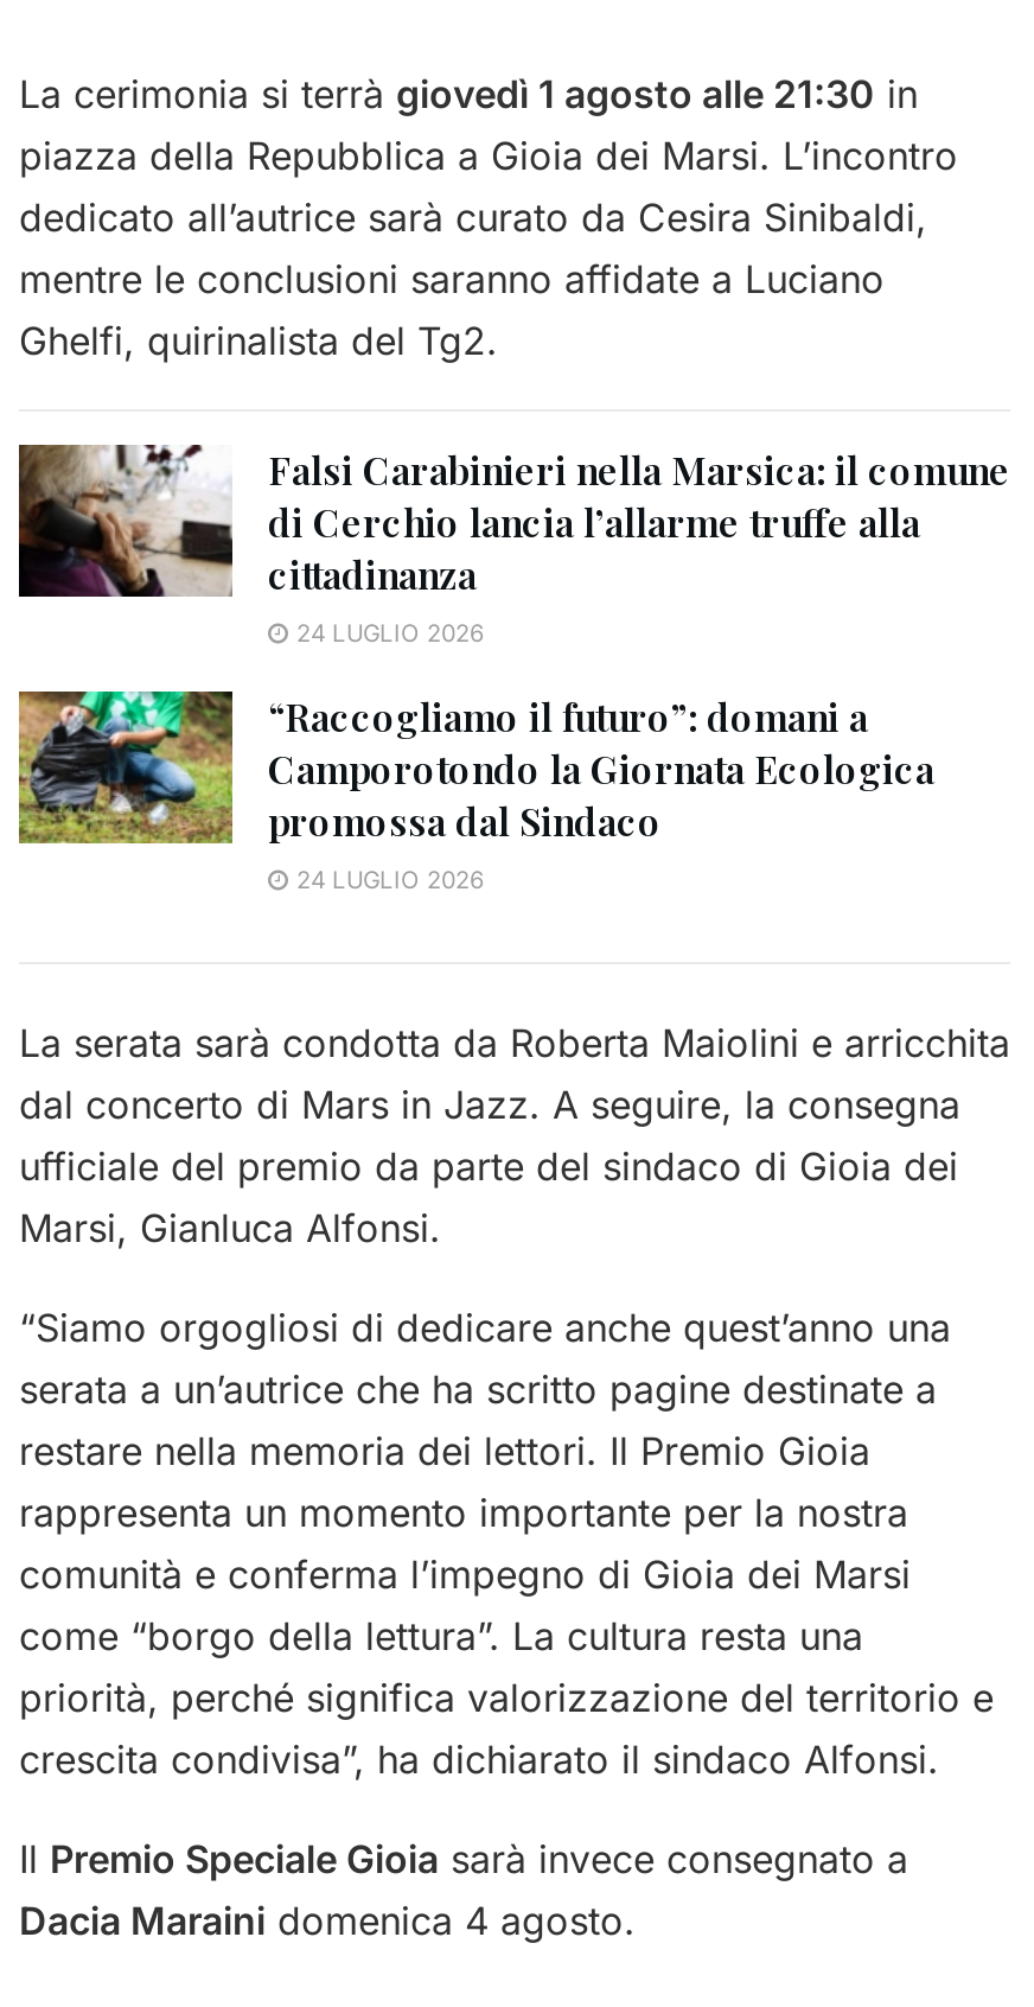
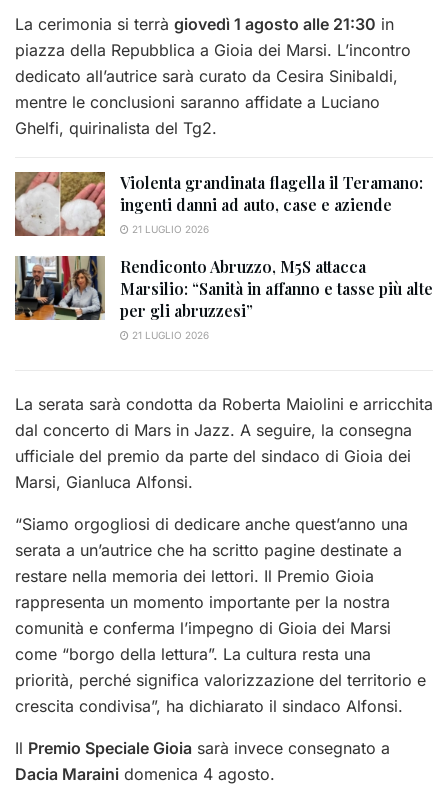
[17,442,1010,646] [image] | Falsi Carabinieri nella Marsica: il comune | di Cerchio lancia l’allarme truffe alla | cittadinanza | 24 LUGLIO 2026 -> [14,171,423,237] [image] | Violenta grandinata flagella il Teramano: | ingenti danni ad auto, case e aziende | 21 LUGLIO 2026
[17,689,934,892] [image] | “Raccogliamo il futuro”: domani a | Camporotondo la Giornata Ecologica | promossa dal Sindaco | 24 LUGLIO 2026 -> [14,255,433,341] [image] | Rendiconto Abruzzo, M5S attacca | Marsilio: “Sanità in affanno e tasse più alte | per gli abruzzesi” | 21 LUGLIO 2026

